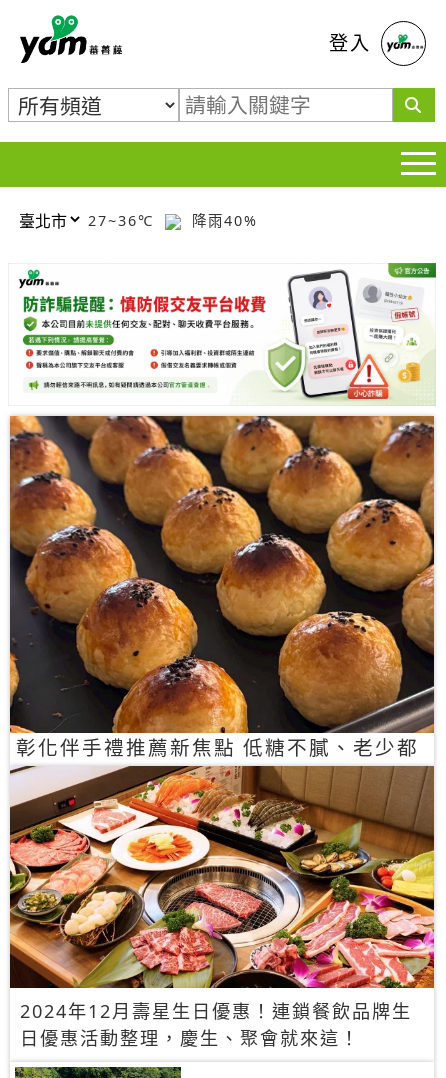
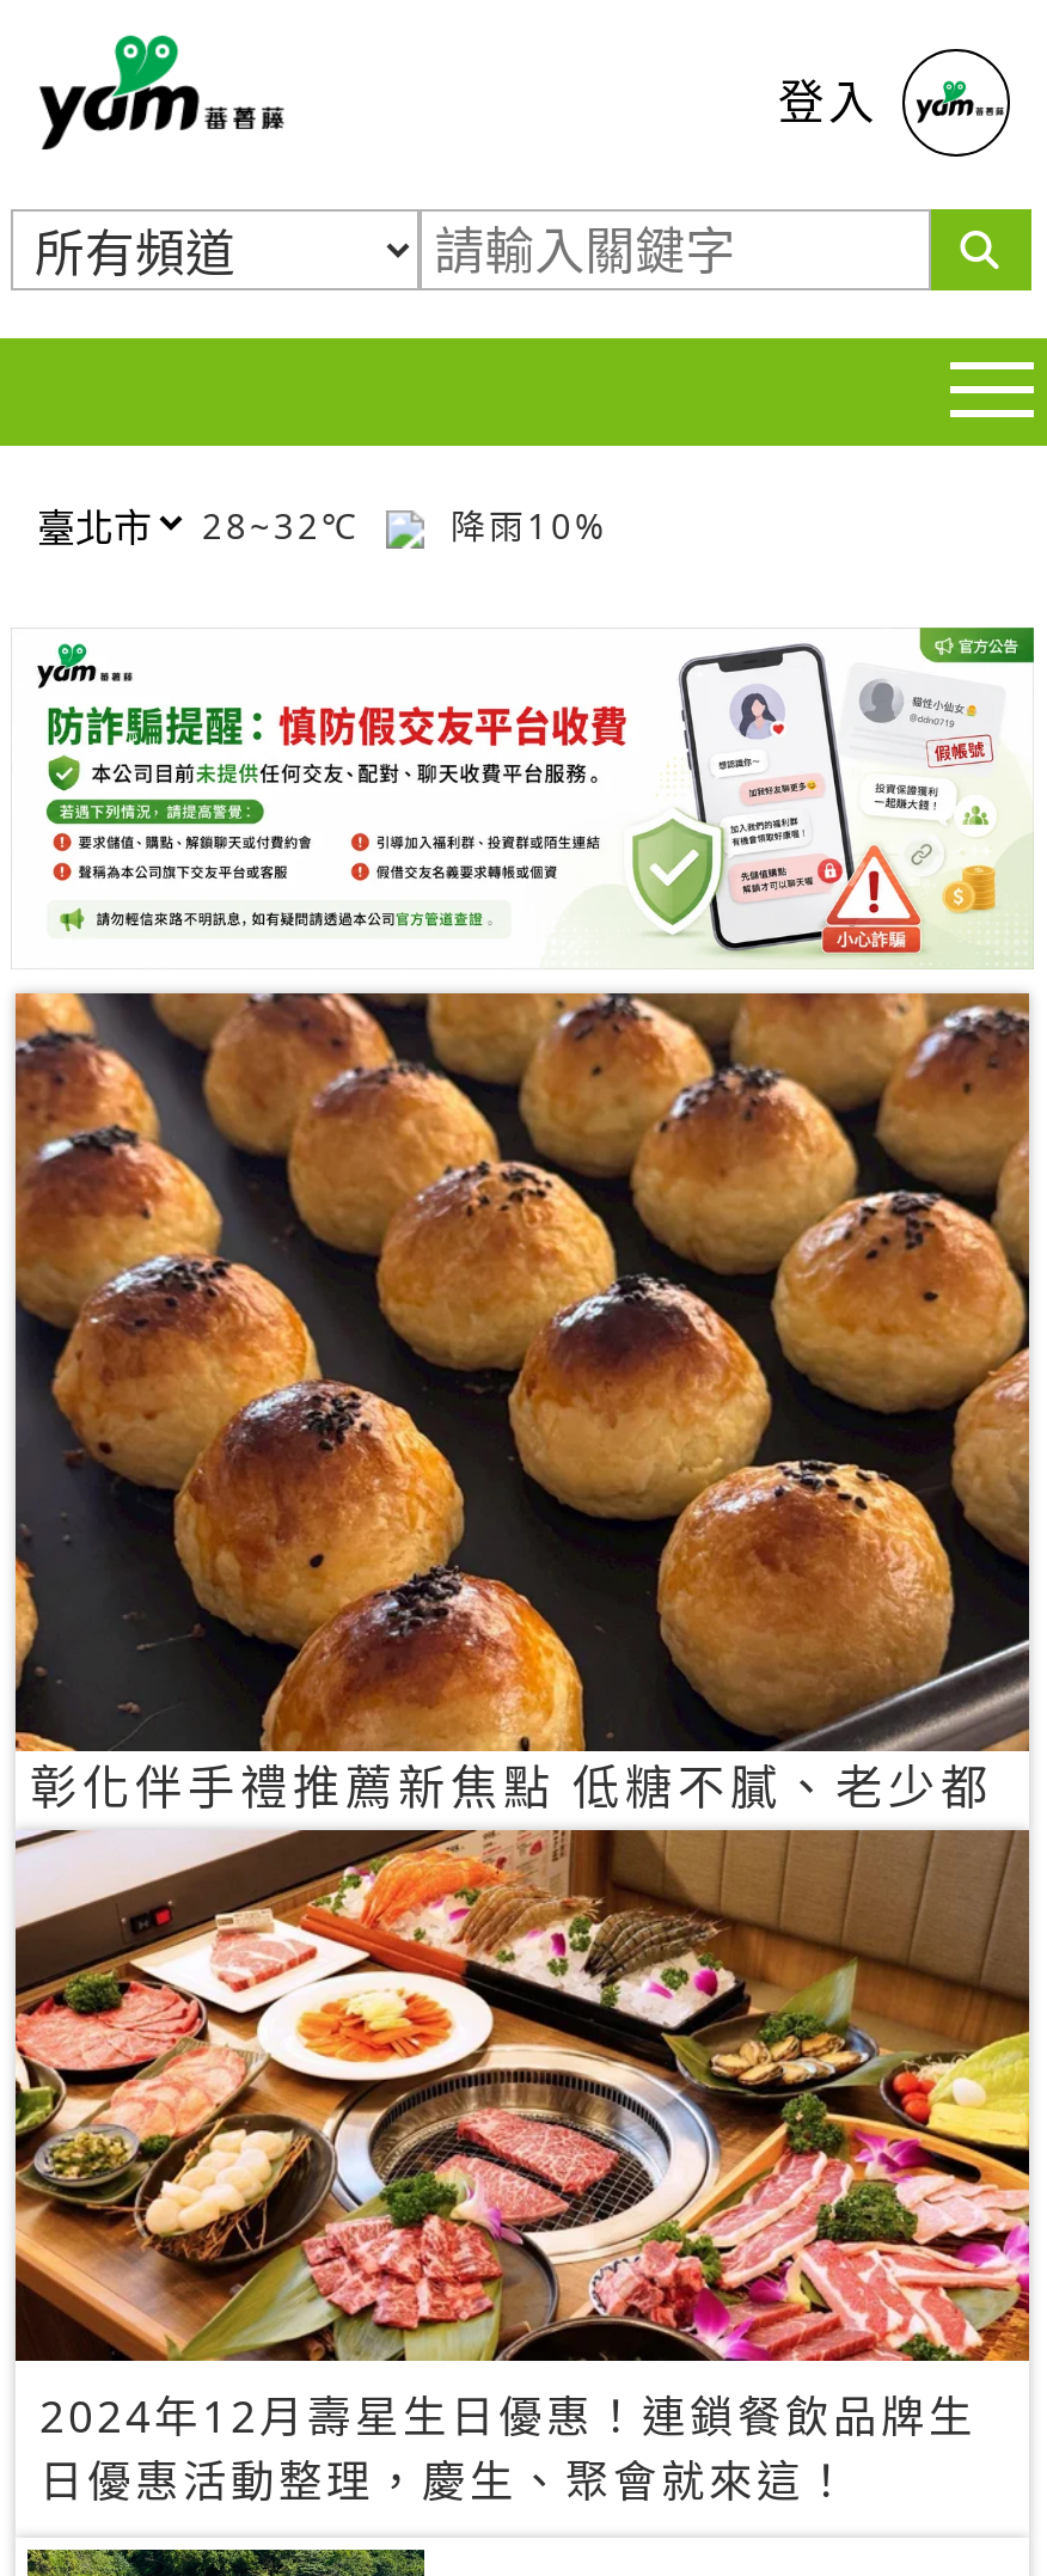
[88,210,160,229] 27~36℃ -> [202,502,374,547] 28~32℃
[186,210,258,229] 降雨40% -> [436,502,608,547] 降雨10%

